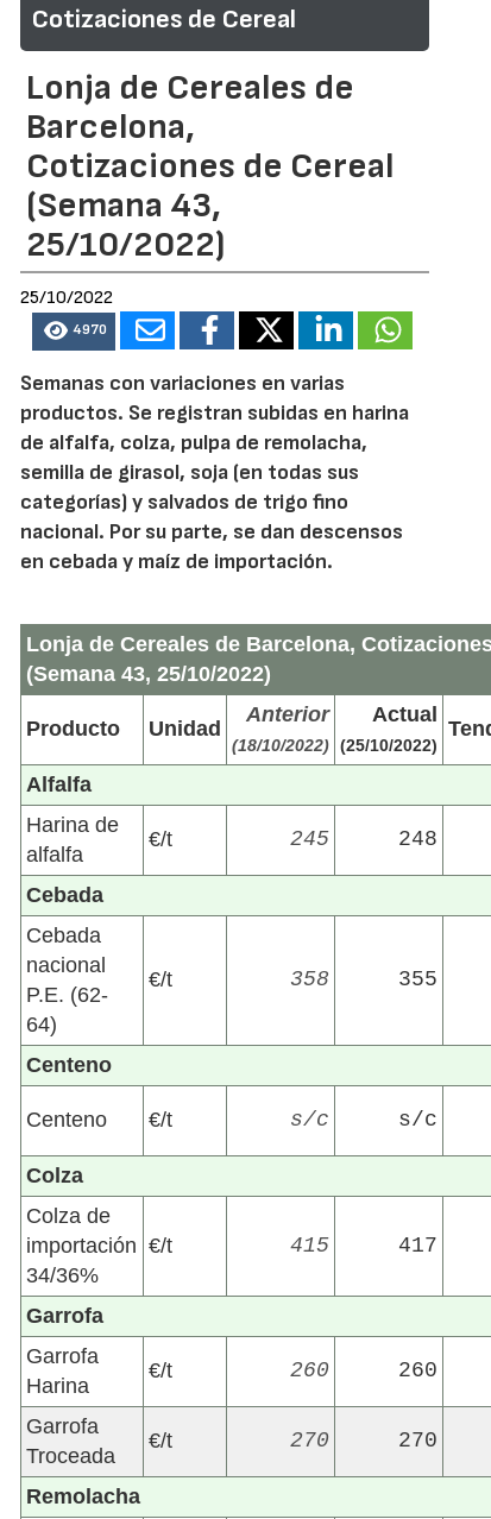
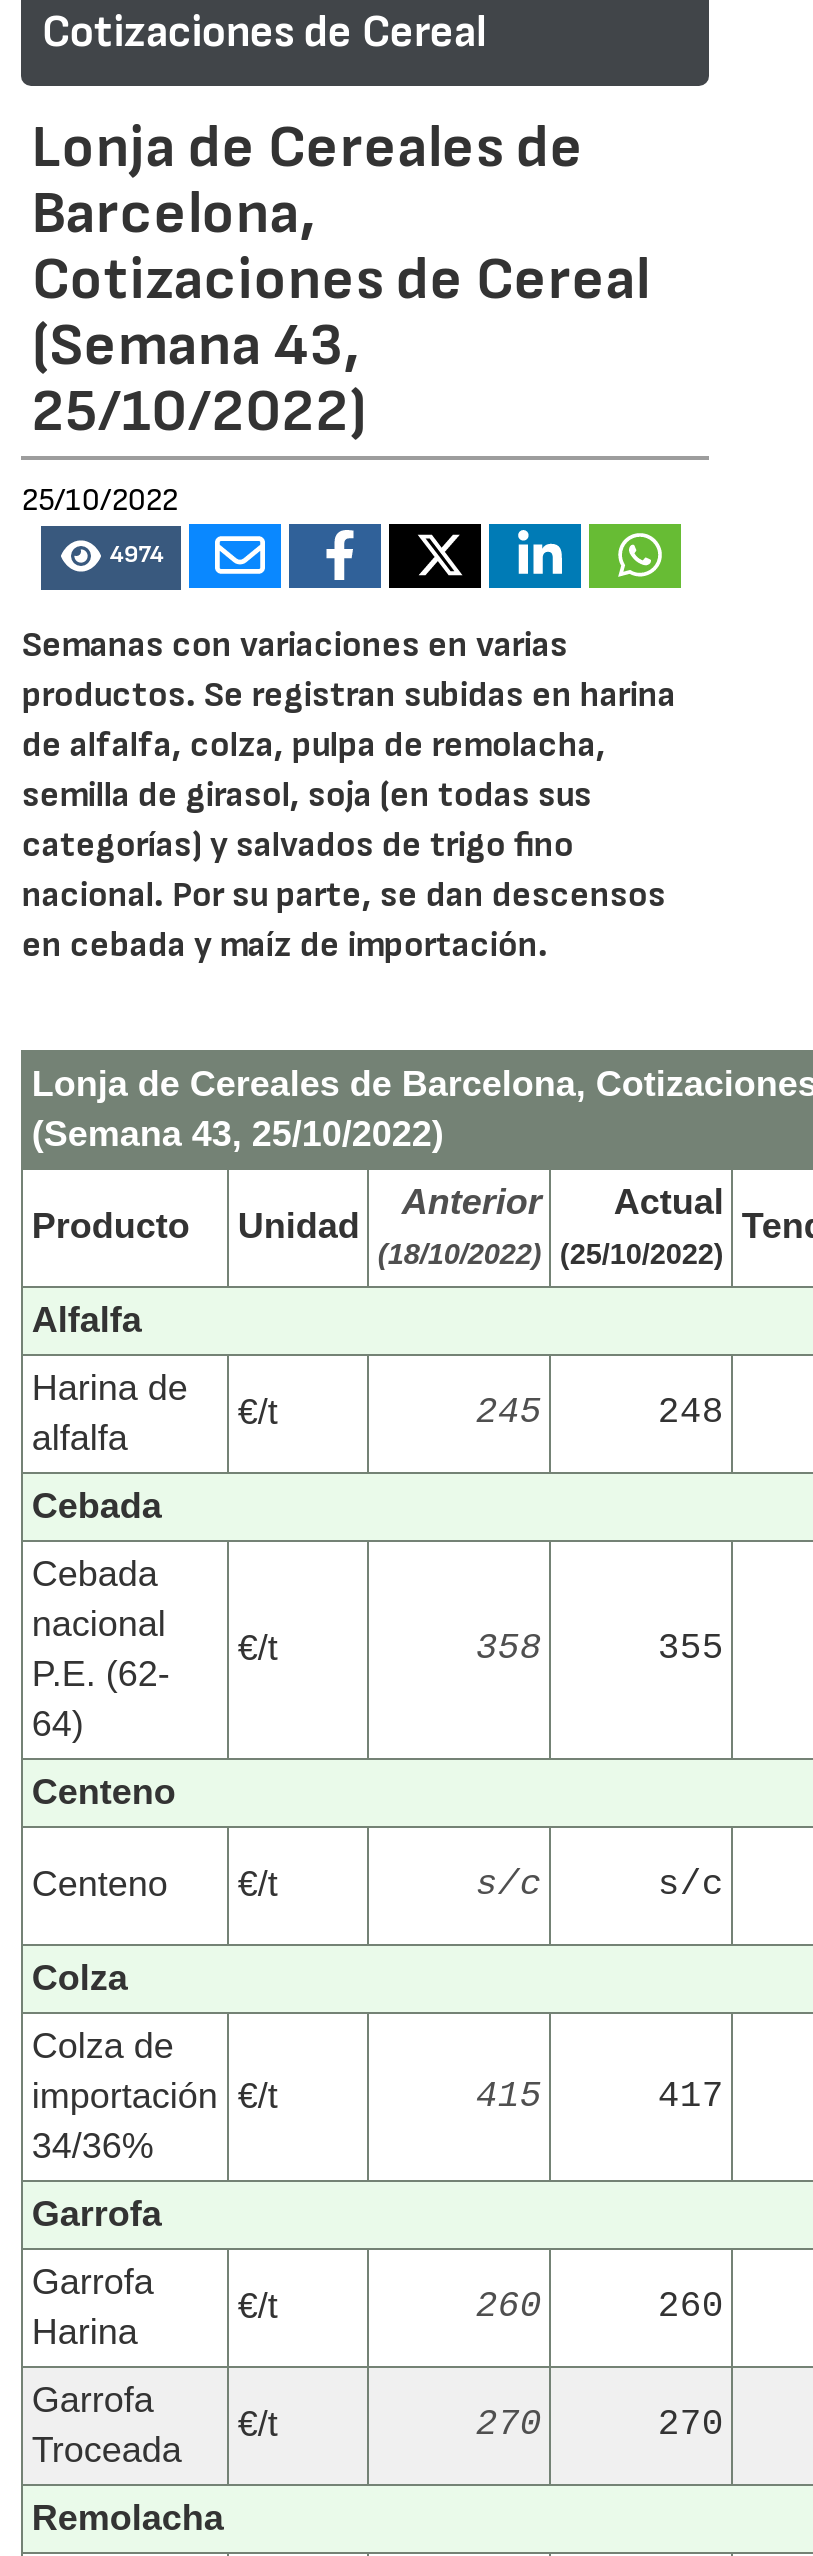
[73,321,107,339] 4970 -> [110,540,164,570] 4974

